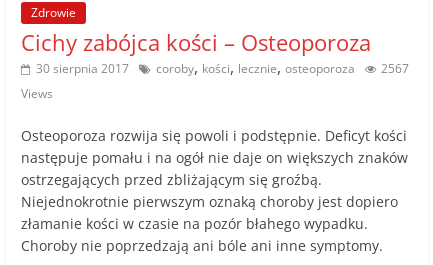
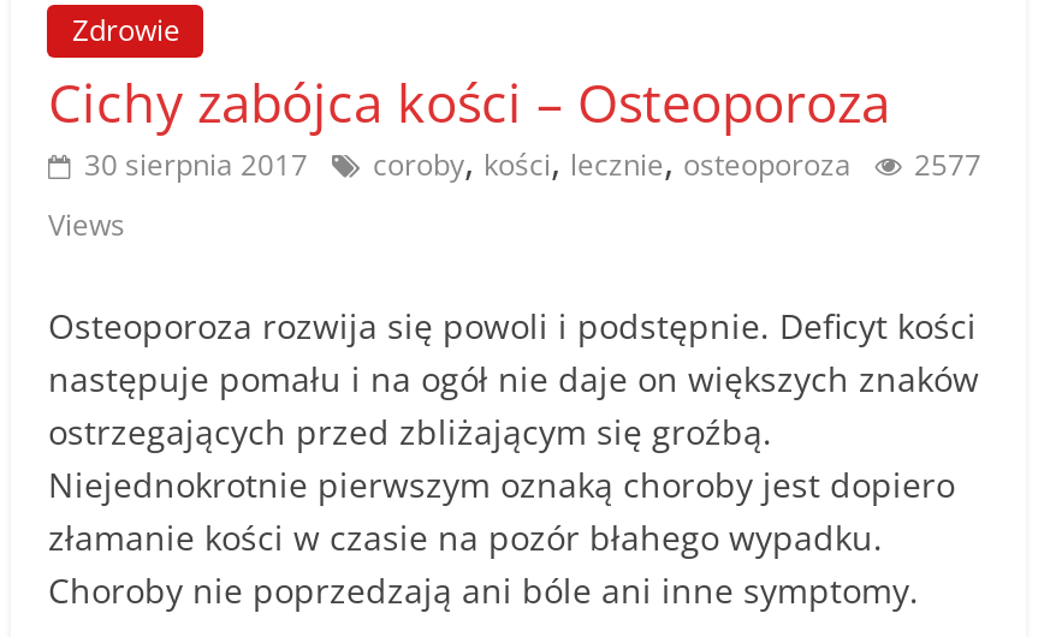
[36,56,409,78] 30 sierpnia 2017 coroby, kości, lecznie, osteoporoza 2567 -> [84,136,981,189] 30 sierpnia 2017 coroby, kości, lecznie, osteoporoza 2577

